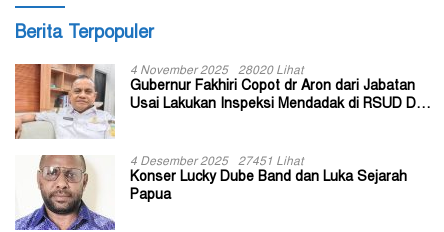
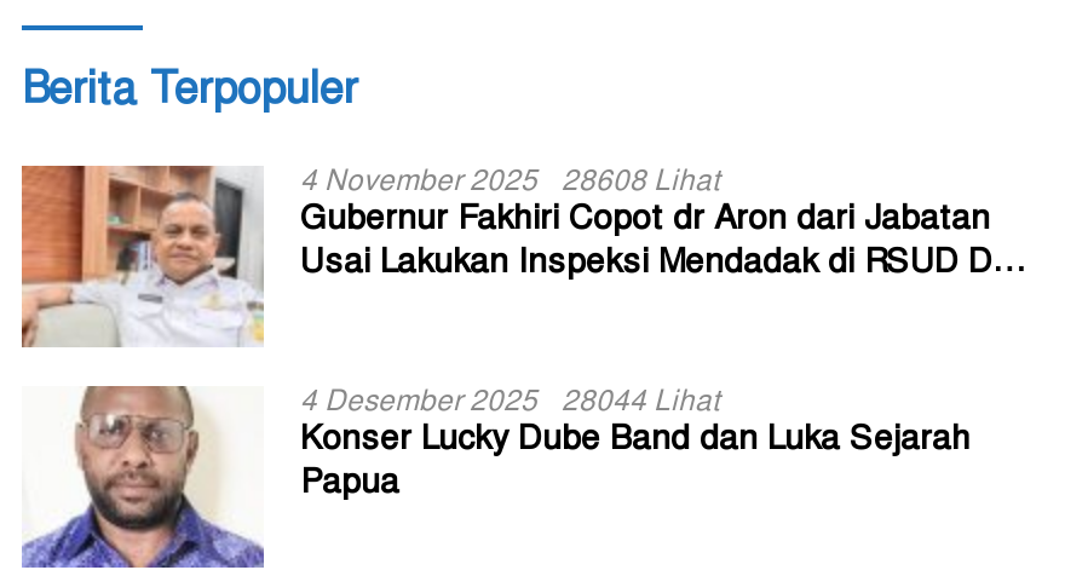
[130,65,303,77] 4 November 2025 28020 Lihat -> [300,167,719,196] 4 November 2025 28608 Lihat
[130,156,303,168] 4 Desember 2025 27451 Lihat -> [300,388,719,417] 4 Desember 2025 28044 Lihat

